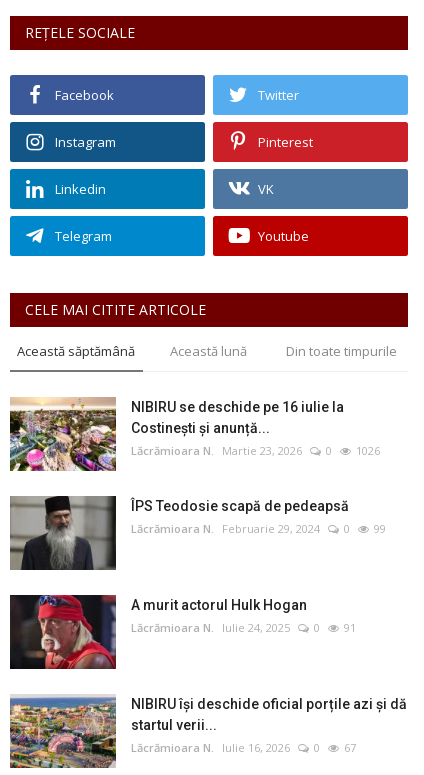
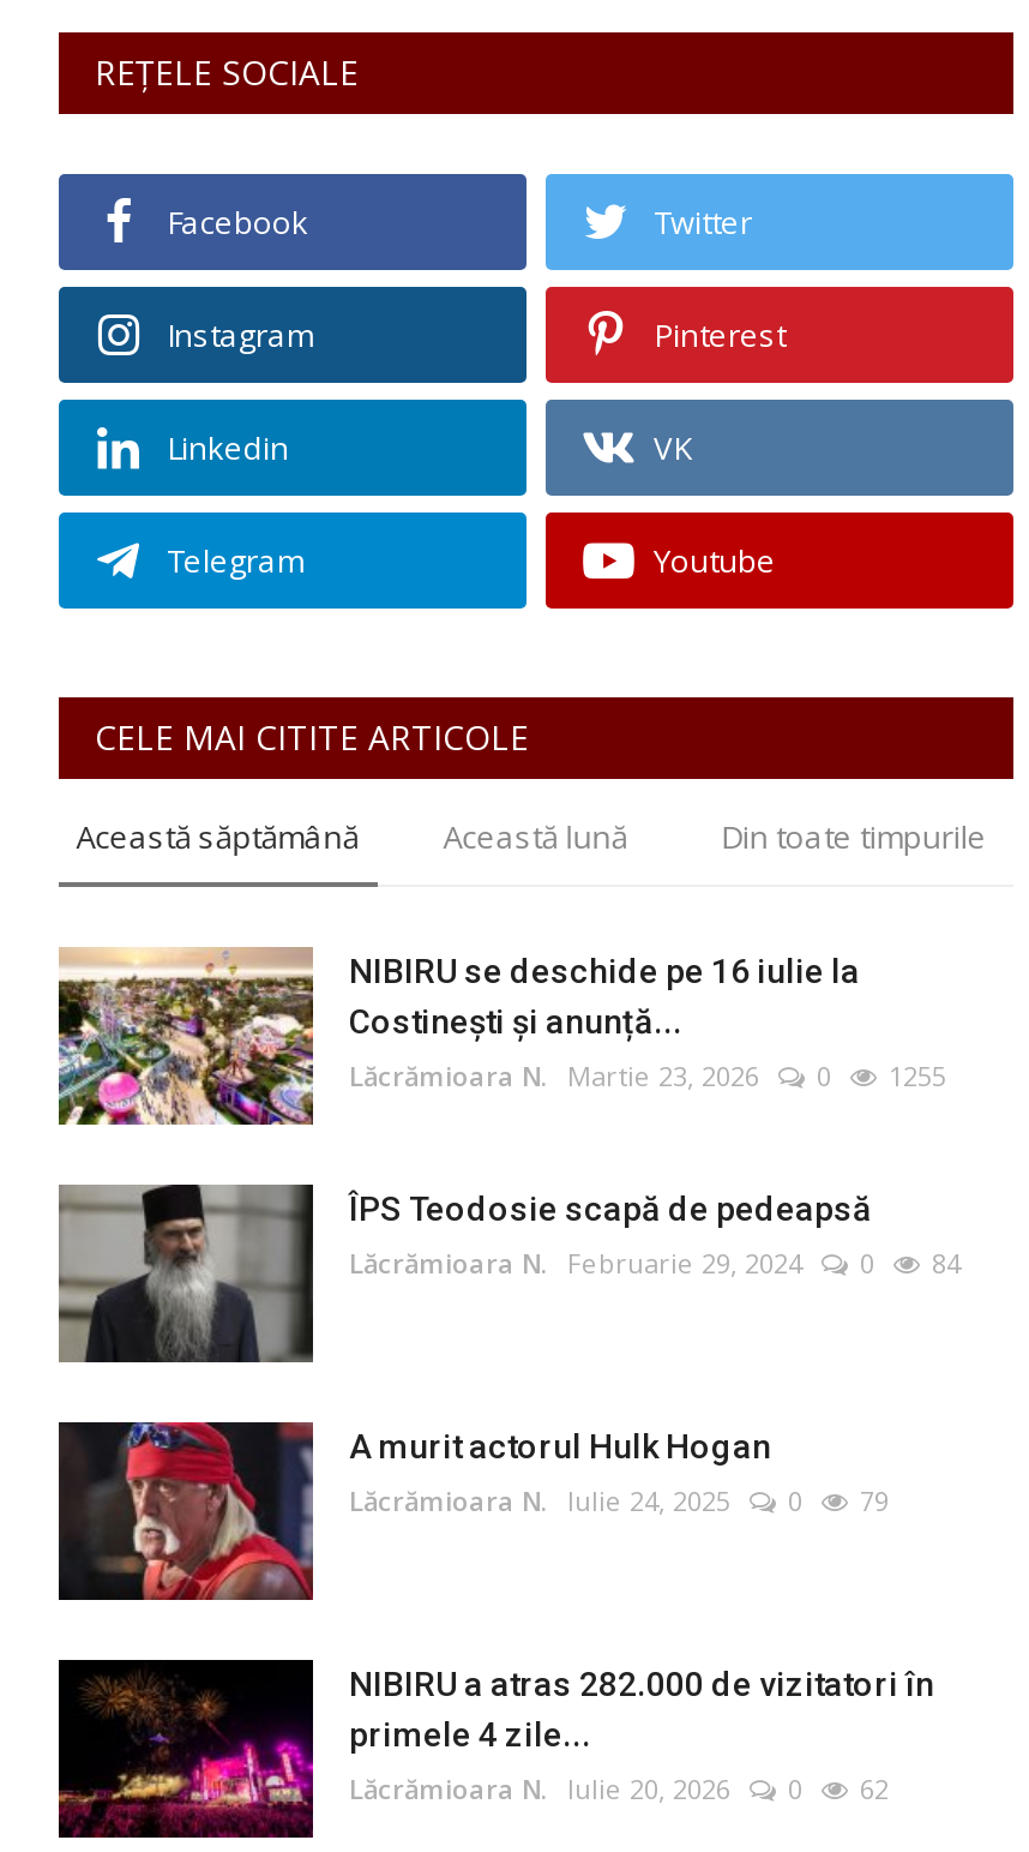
[131,443,380,458] Lăcrămioara N. Martie 23, 2026 0 1026 -> [349,1057,946,1093] Lăcrămioara N. Martie 23, 2026 0 1255
[131,521,386,536] Lăcrămioara N. Februarie 29, 2024 0 99 -> [349,1245,961,1281] Lăcrămioara N. Februarie 29, 2024 0 84
[131,620,356,635] Lăcrămioara N. Iulie 24, 2025 0 91 -> [349,1482,889,1518] Lăcrămioara N. Iulie 24, 2025 0 79
[9,694,407,769] [image] | NIBIRU își deschide oficial porțile azi și dă | startul verii... | Lăcrămioara N. Iulie 16, 2026 -> [56,1658,934,1840] [image] | NIBIRU a atras 282.000 de vizitatori în | primele 4 zile... | Lăcrămioara N. Iulie 20, 2026
[344,740,356,755] 67 -> [860,1770,889,1806] 62

